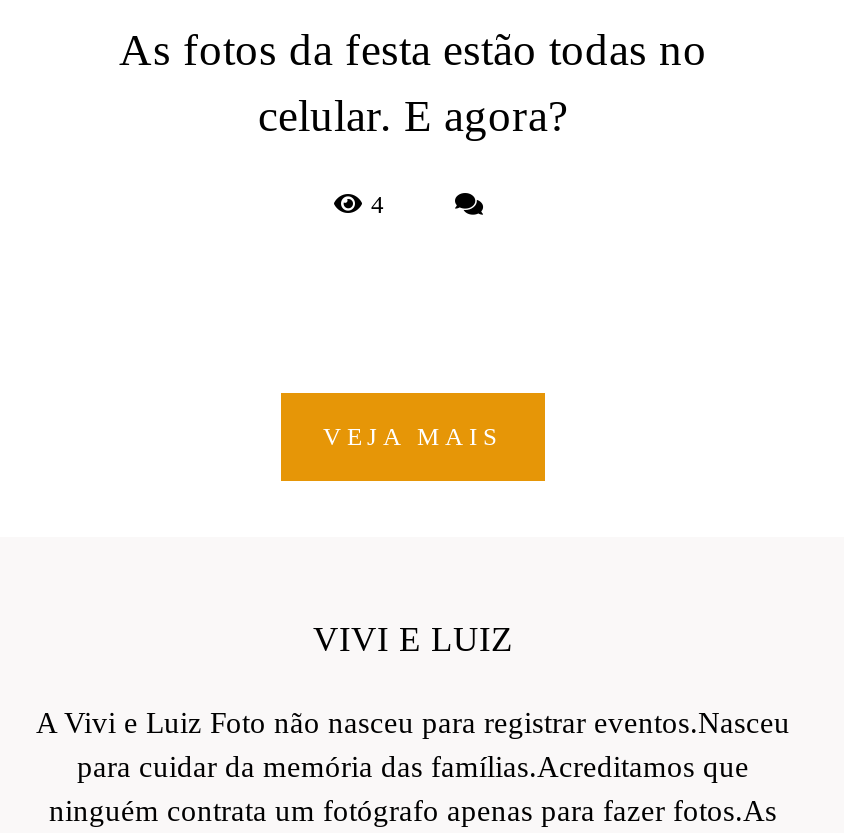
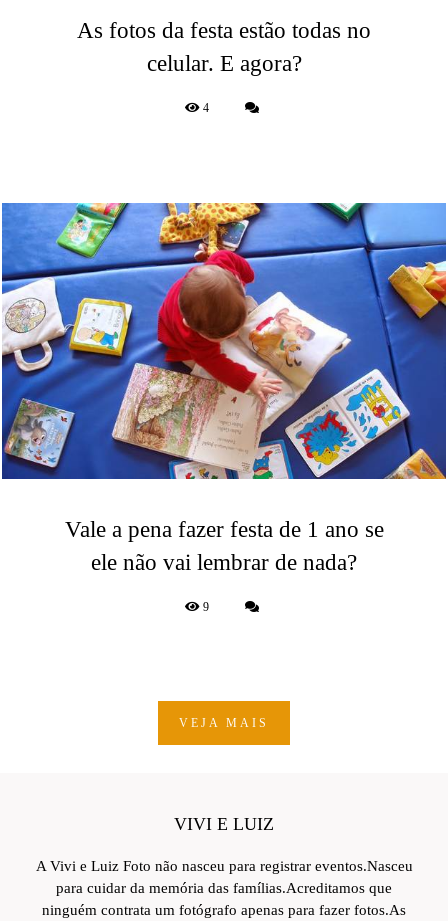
none -> [3,202,445,614] [image] | Vale a pena fazer festa de 1 ano se | ele não vai lembrar de nada? | 9

